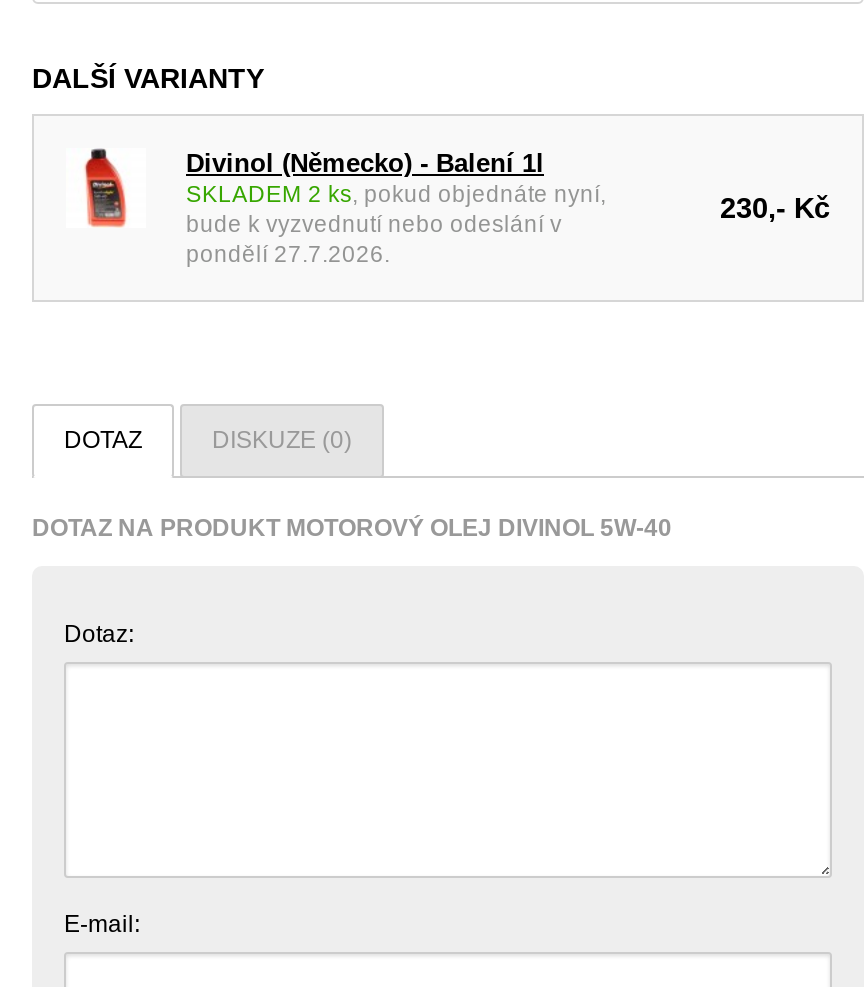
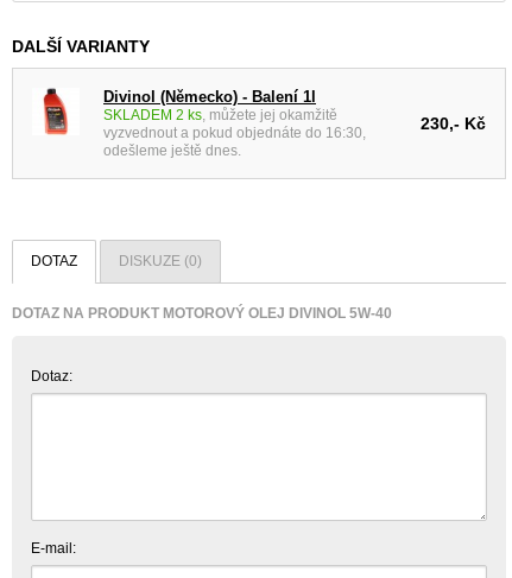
[186,180,606,266] SKLADEM 2 ks, pokud objednáte nyní, | bude k vyzvednutí nebo odeslání v | pondělí 27.7.2026. -> [103,107,366,158] SKLADEM 2 ks, můžete jej okamžitě | vyzvednout a pokud objednáte do 16:30, | odešleme ještě dnes.

